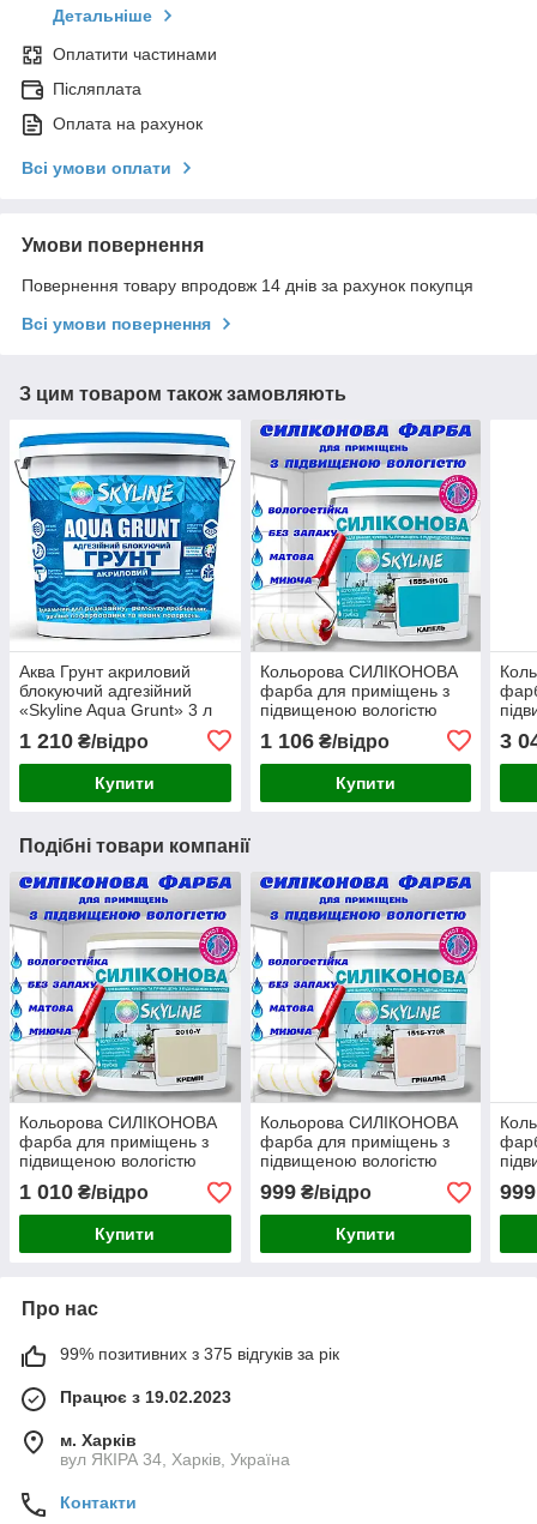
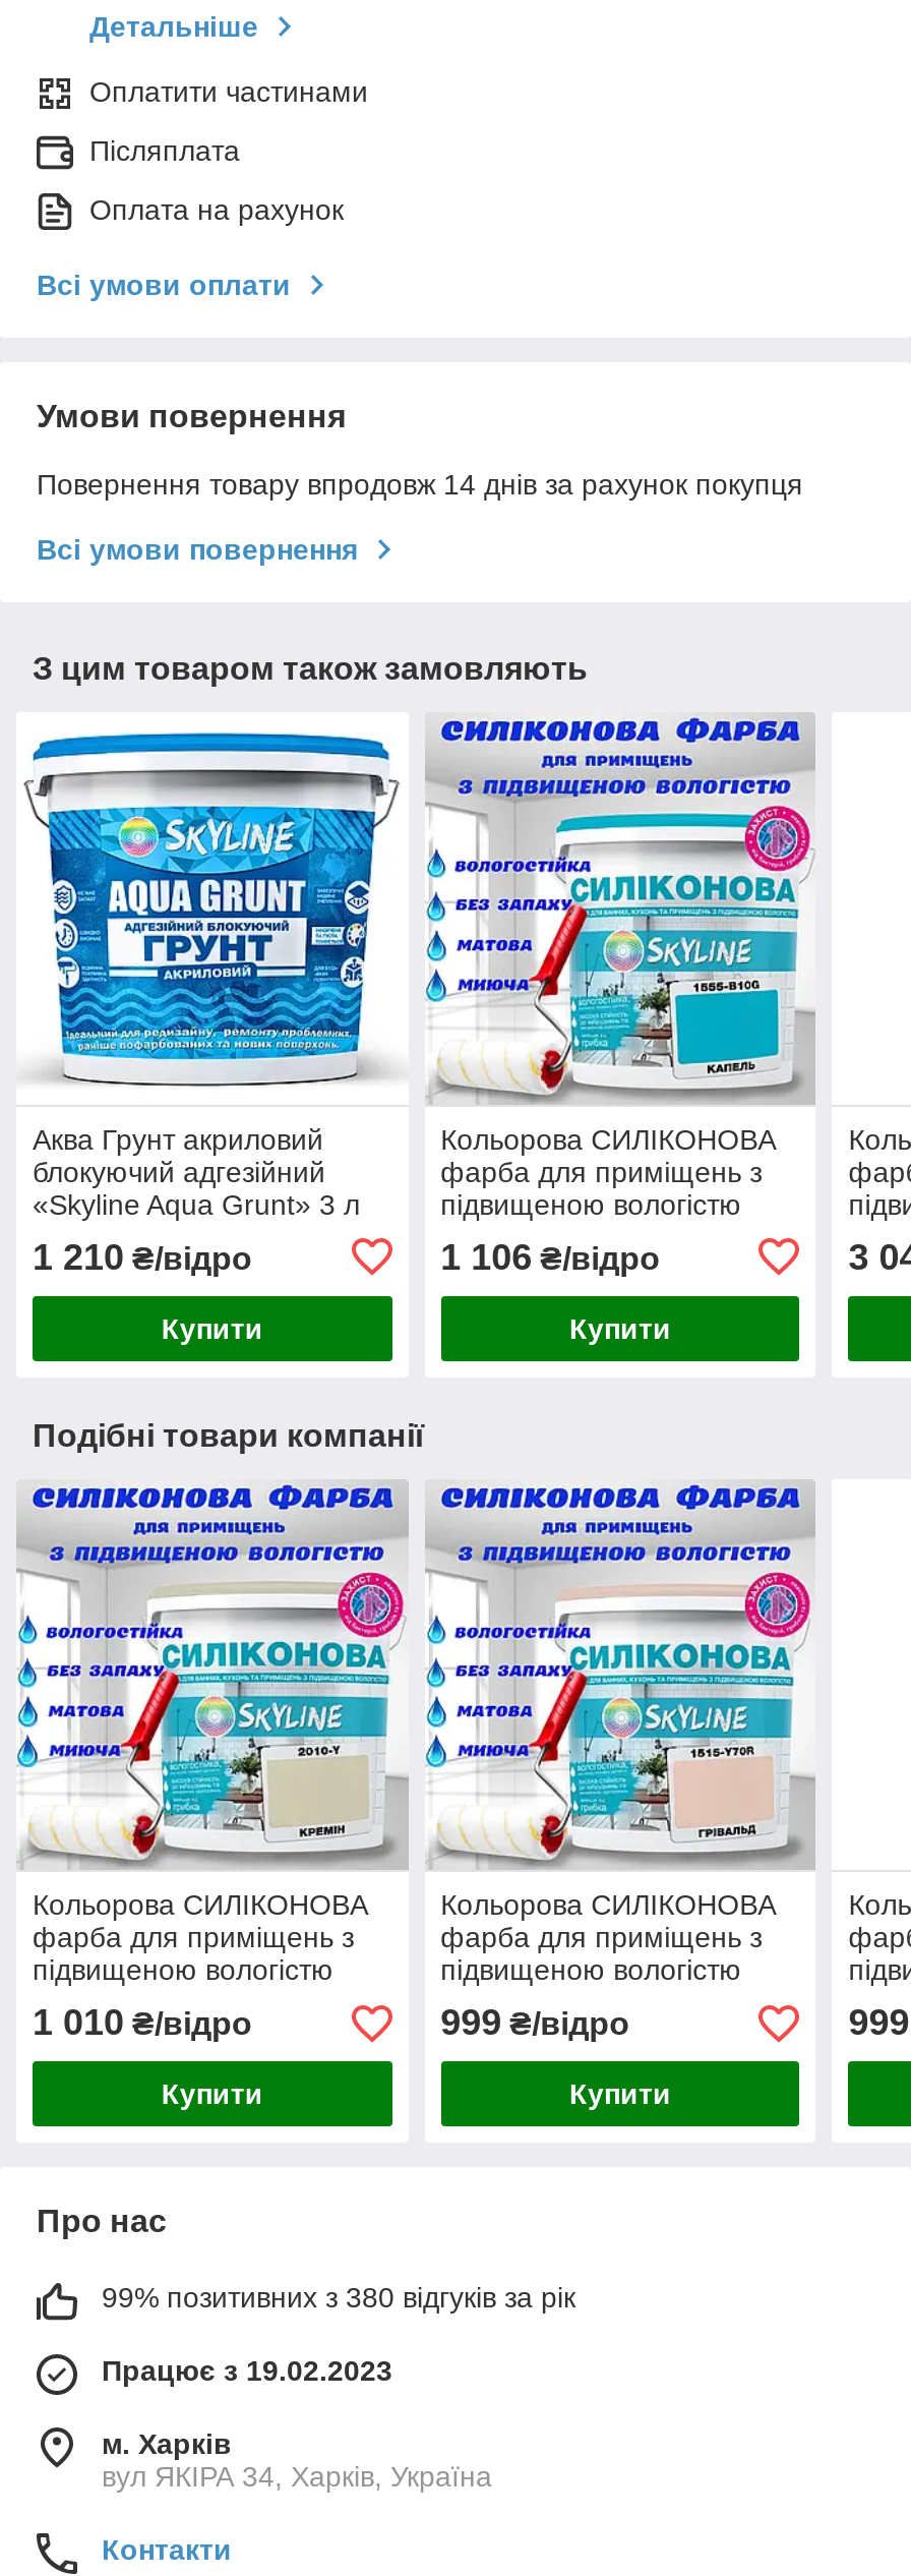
[60,1345,339,1364] 99% позитивних з 375 відгуків за рік -> [102,2282,575,2315] 99% позитивних з 380 відгуків за рік

